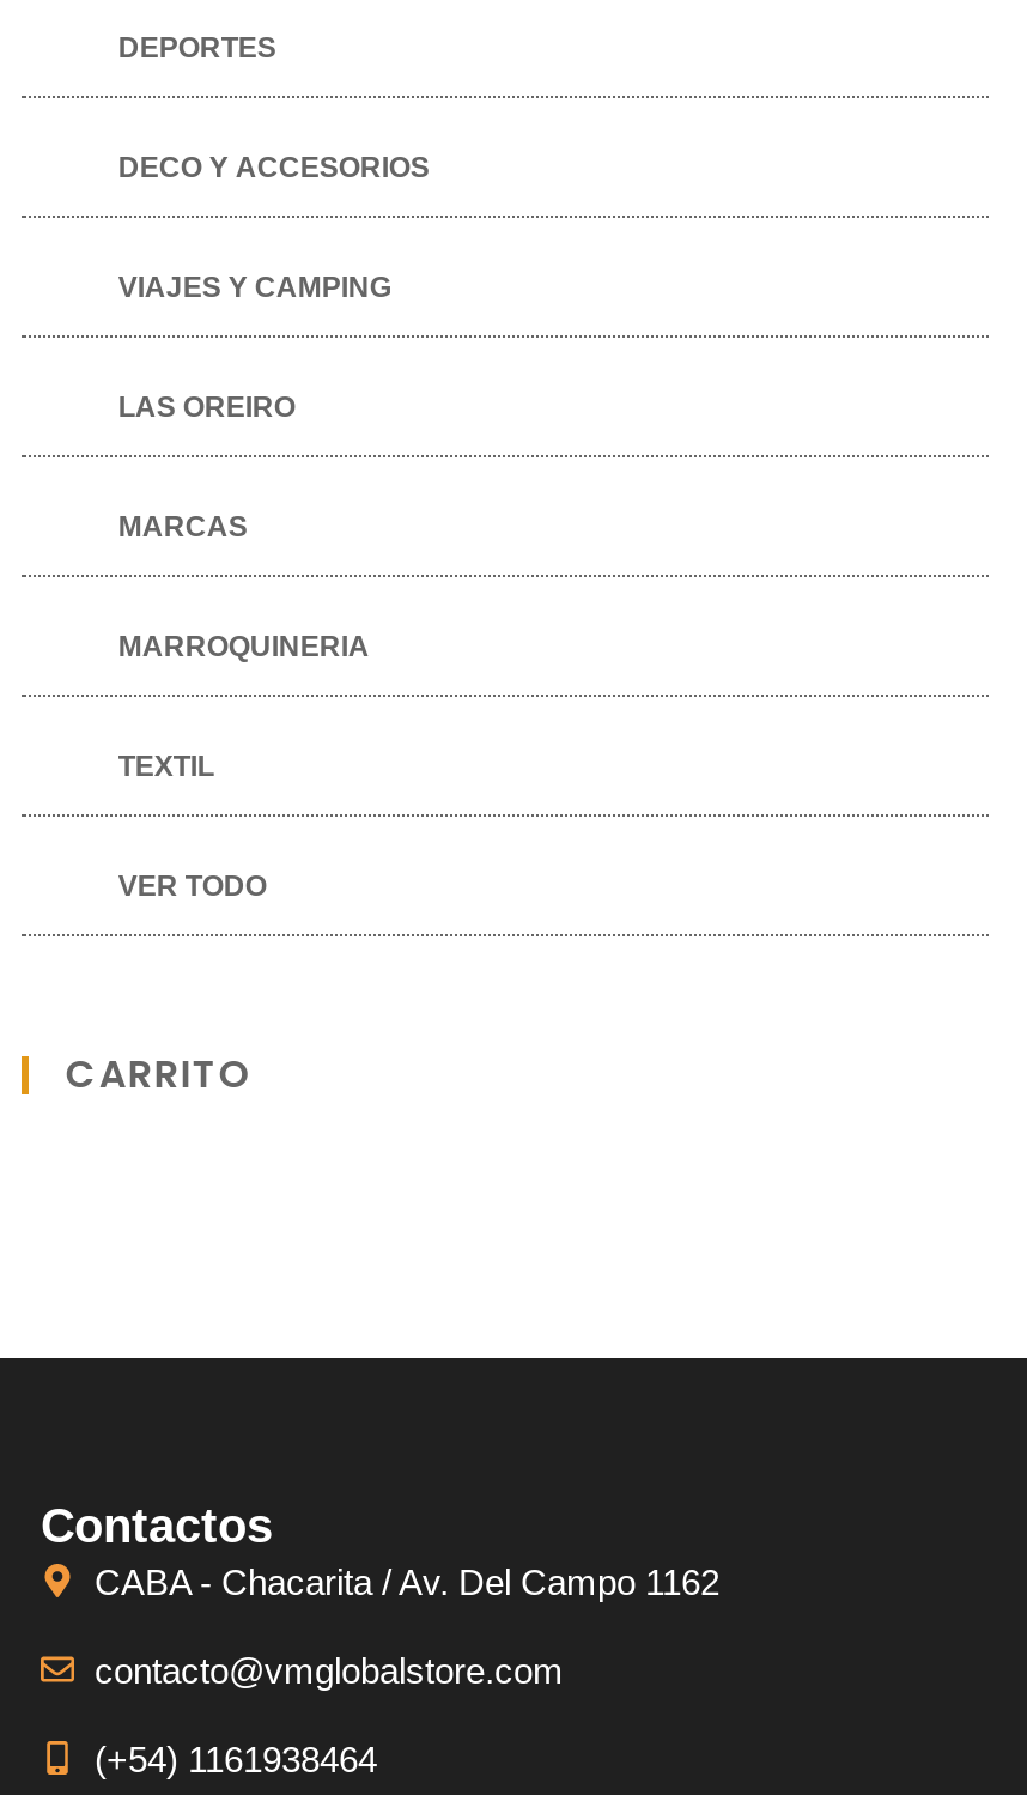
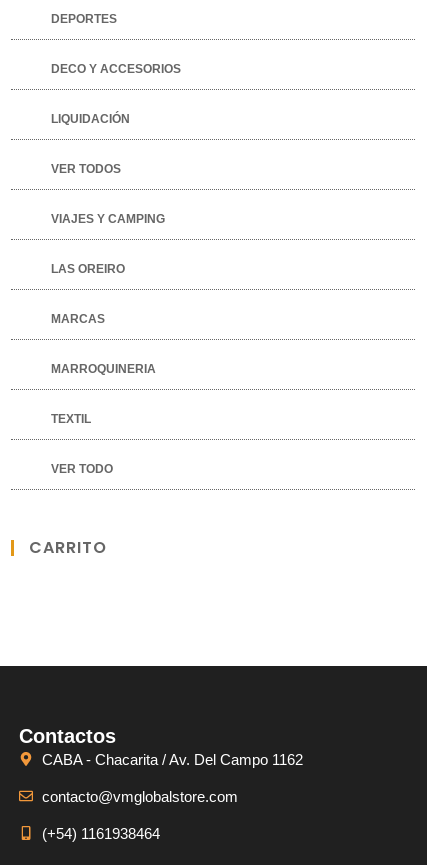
none -> [51,112,130,126] LIQUIDACIÓN
none -> [51,162,121,176] VER TODOS

